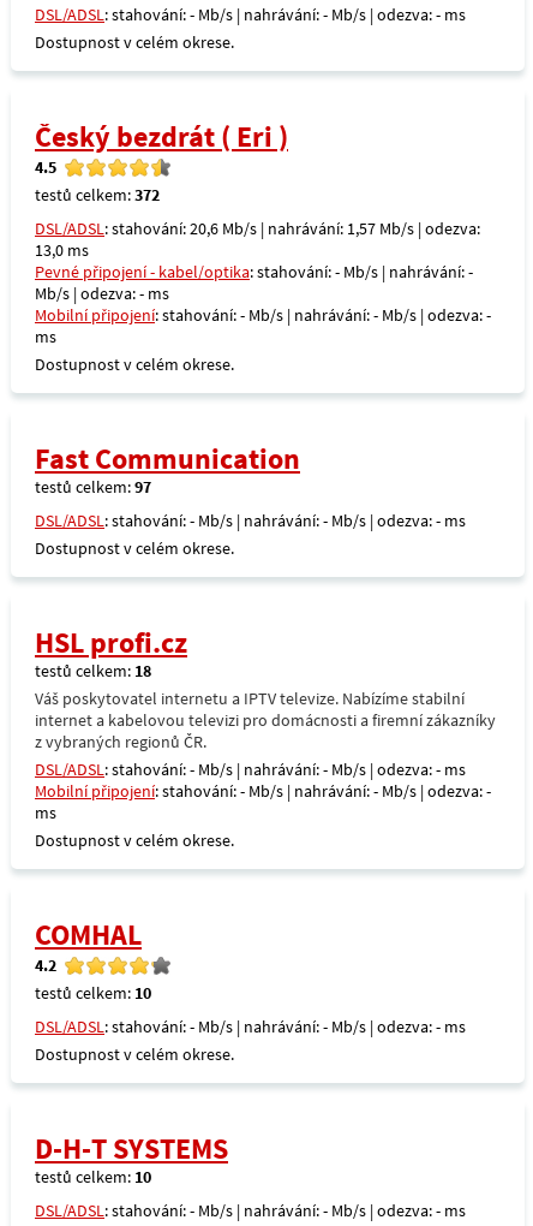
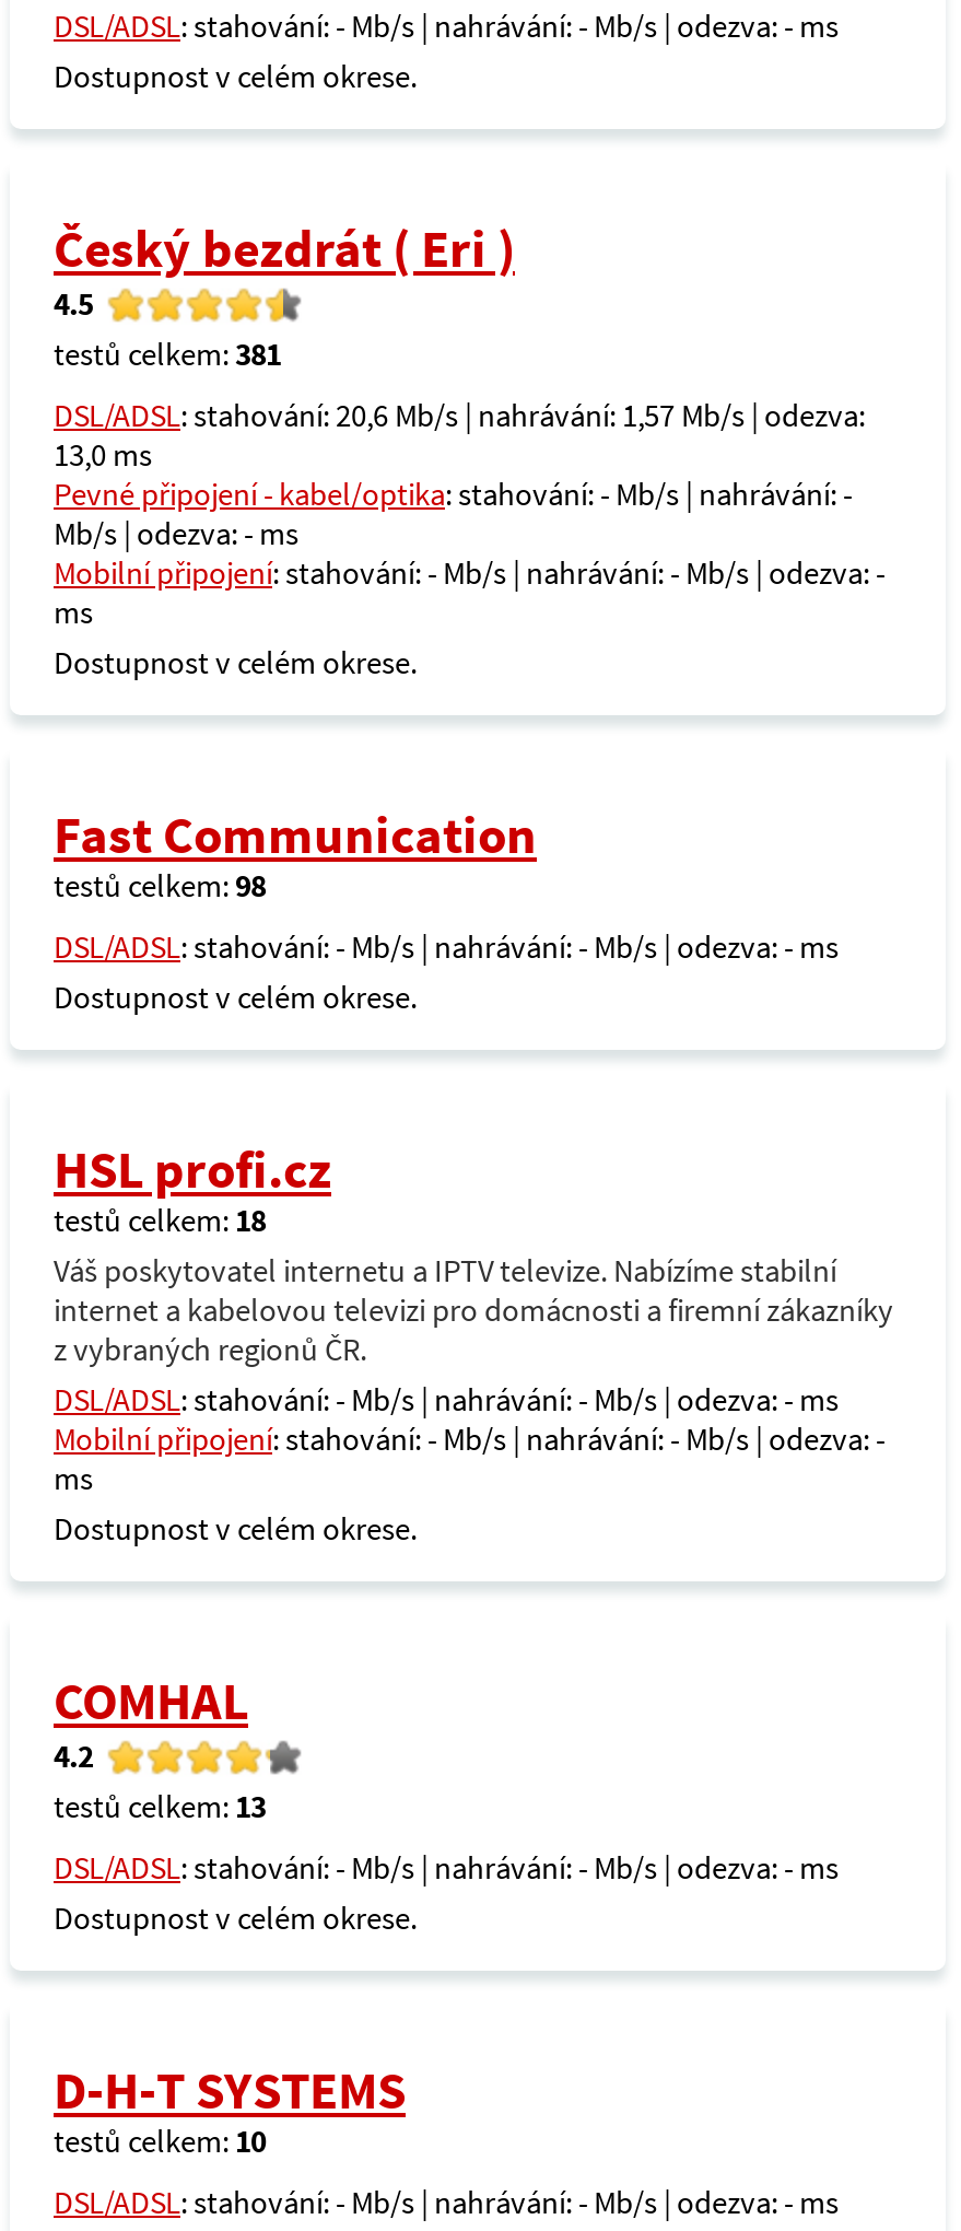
[35,184,160,206] testů celkem: 372 -> [54,335,281,374] testů celkem: 381
[35,476,151,498] testů celkem: 97 -> [54,866,266,906] testů celkem: 98
[35,982,151,1004] testů celkem: 10 -> [54,1787,266,1826] testů celkem: 13

